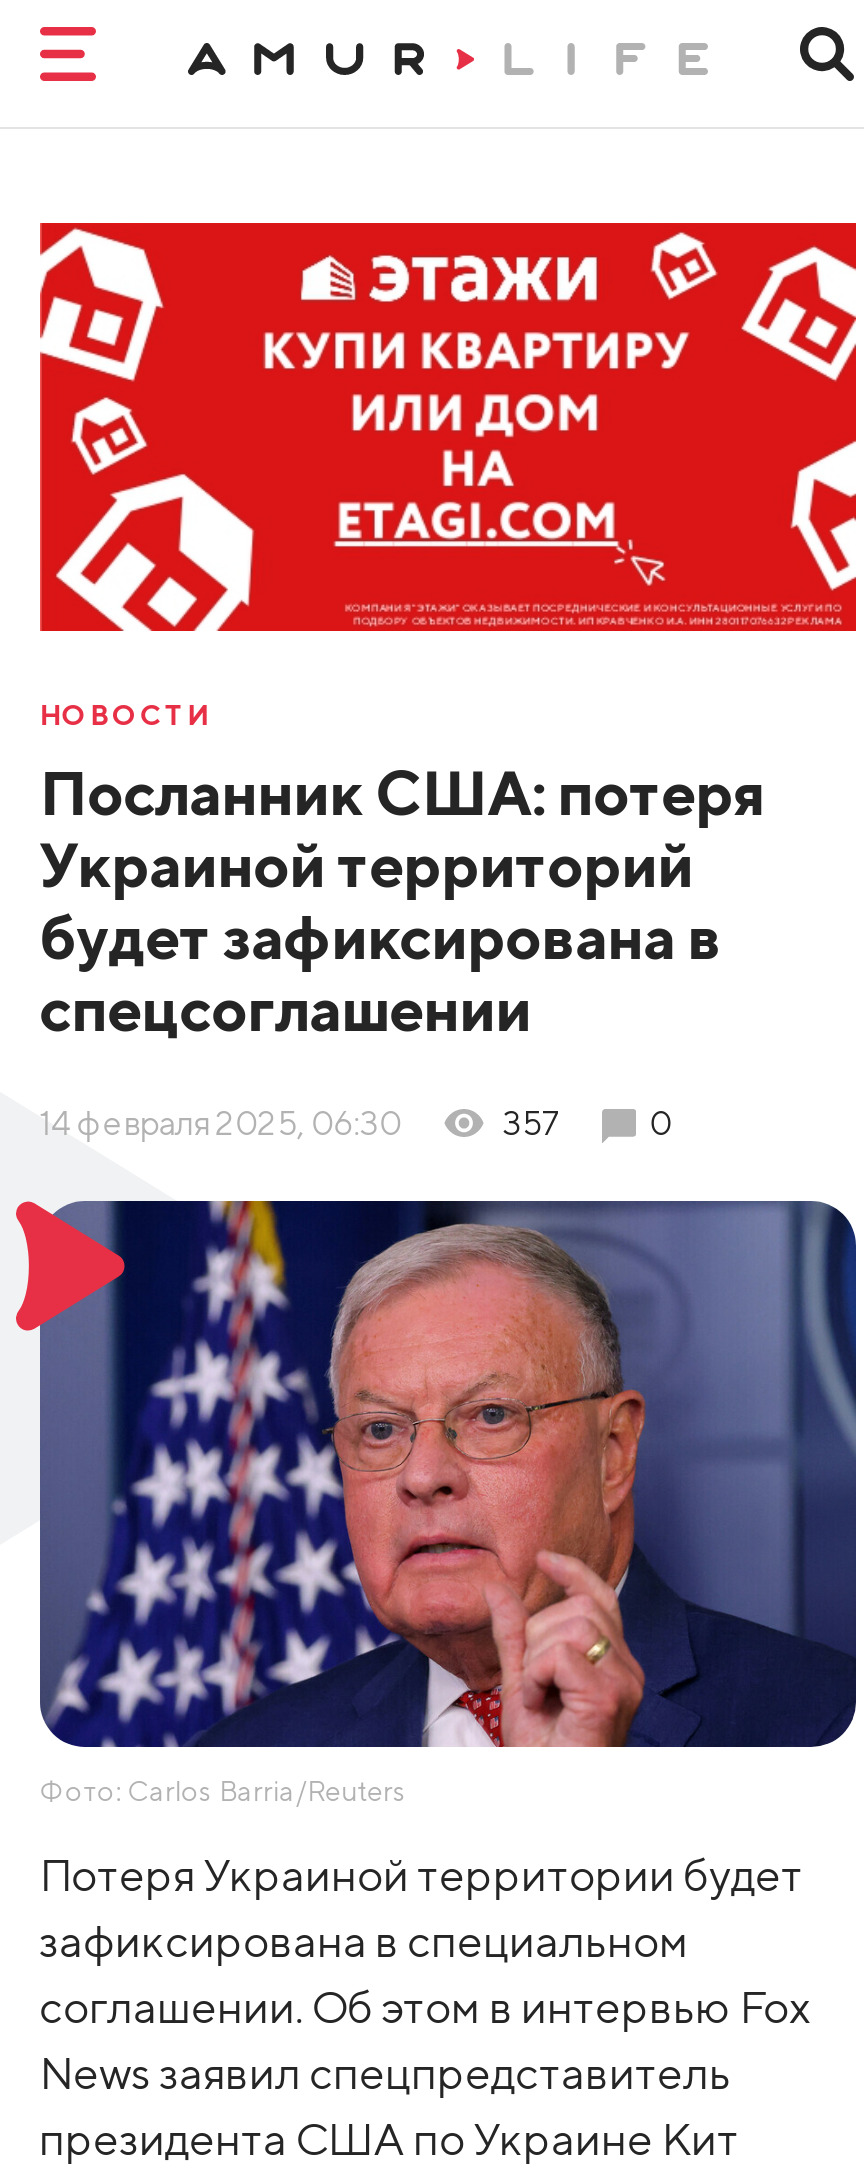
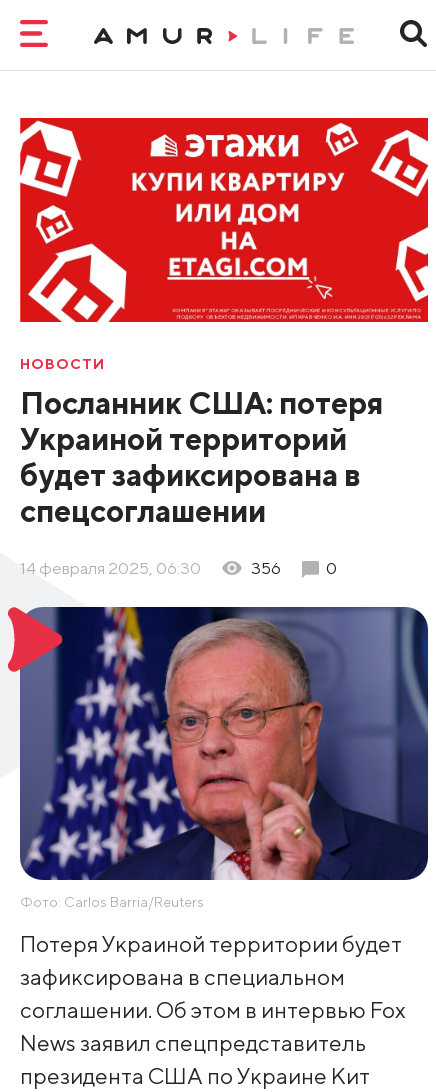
[502,1103,560,1143] 357 -> [251,558,281,578] 356

